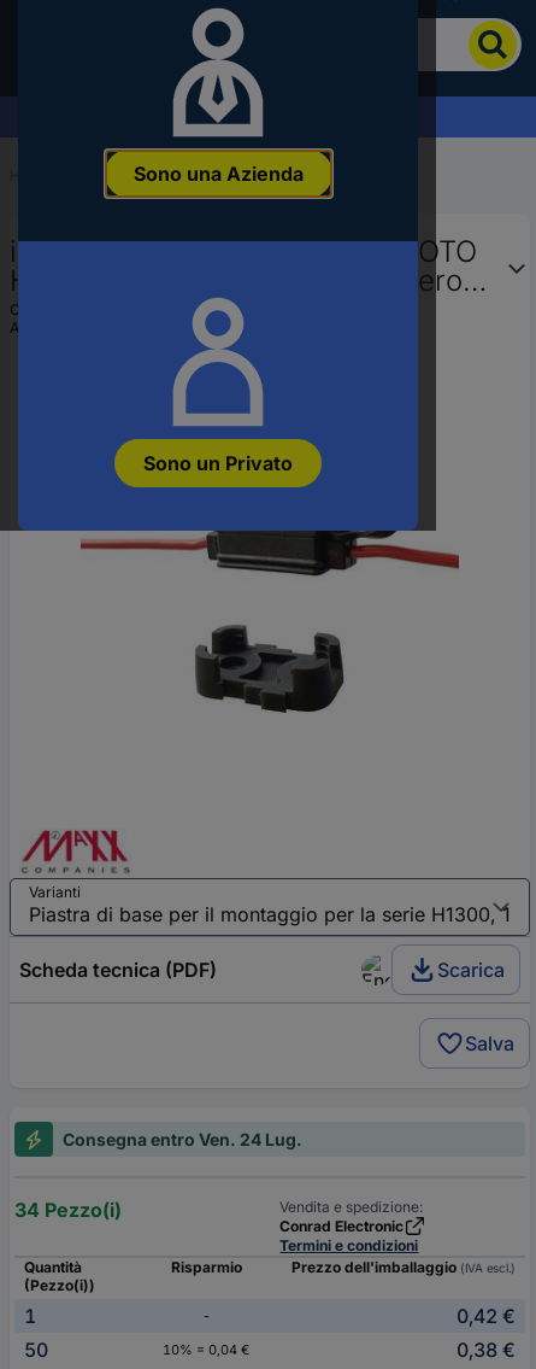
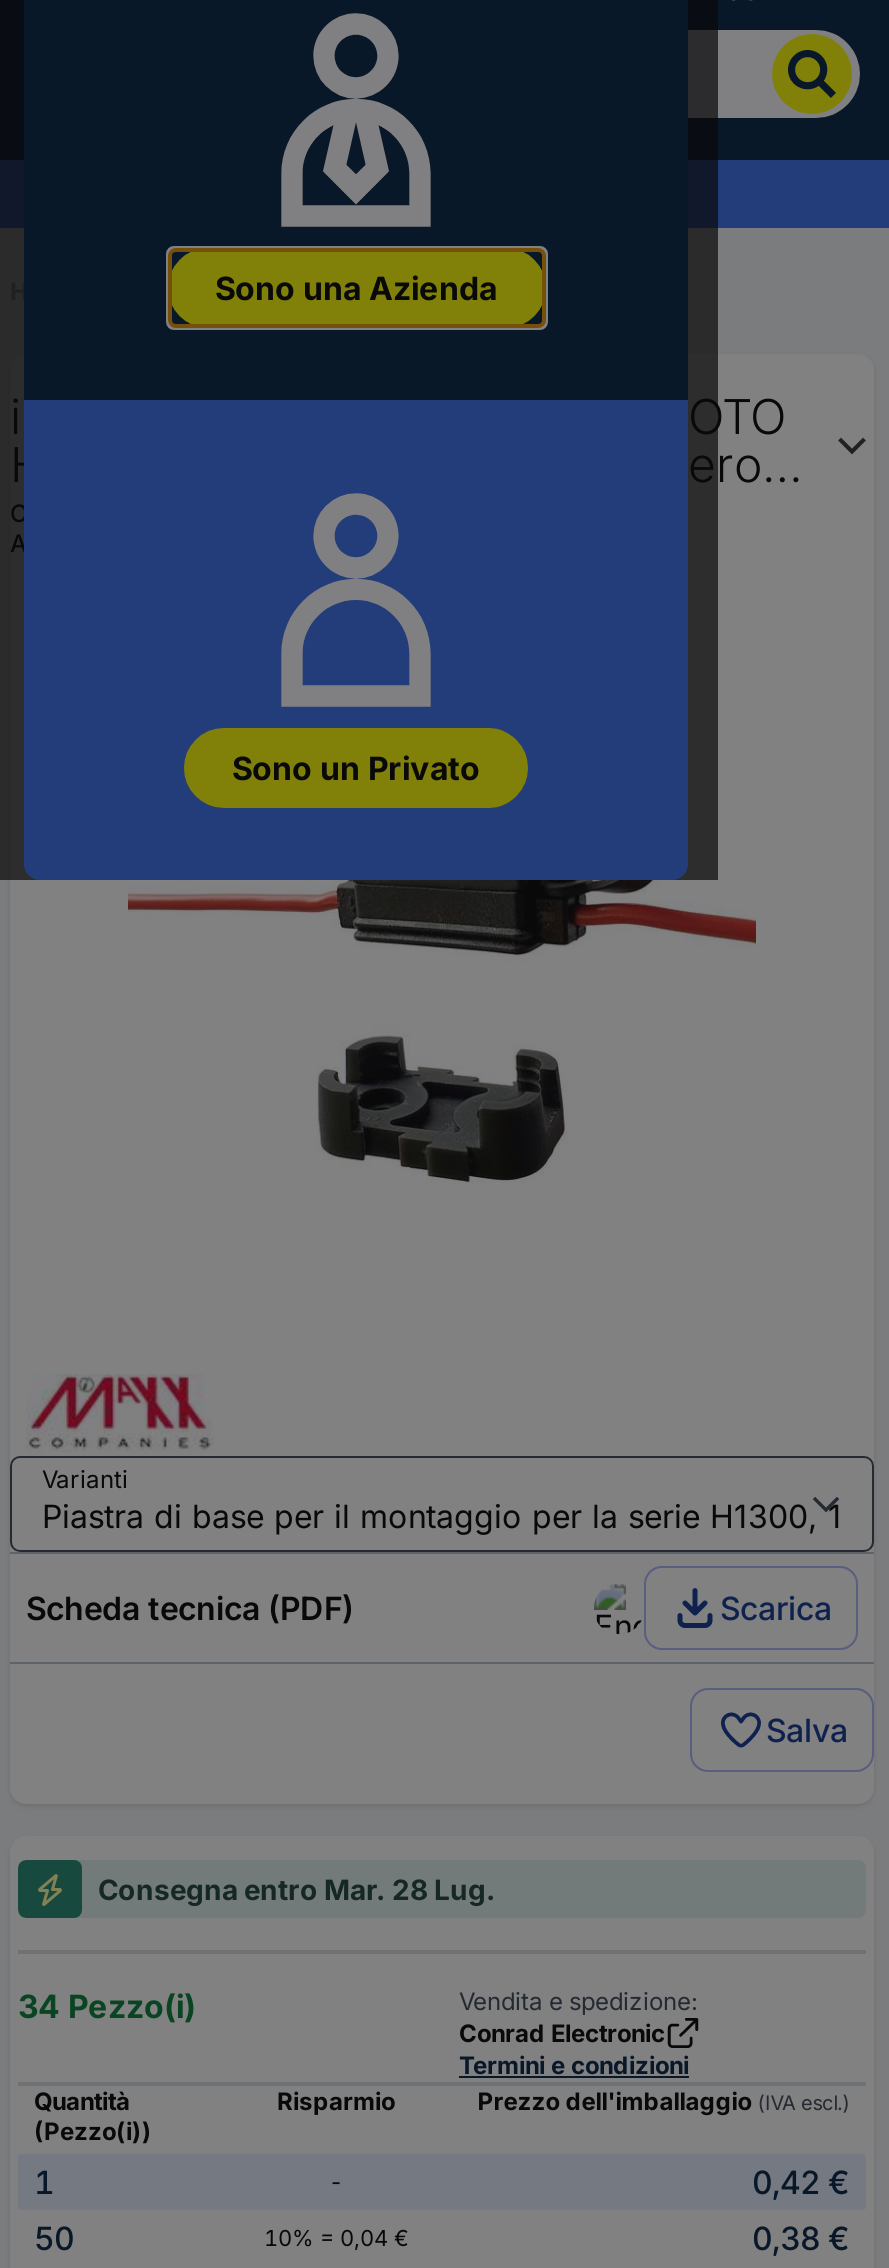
[63,1129,302,1150] Consegna entro Ven. 24 Lug. -> [98,1872,496,1906] Consegna entro Mar. 28 Lug.

